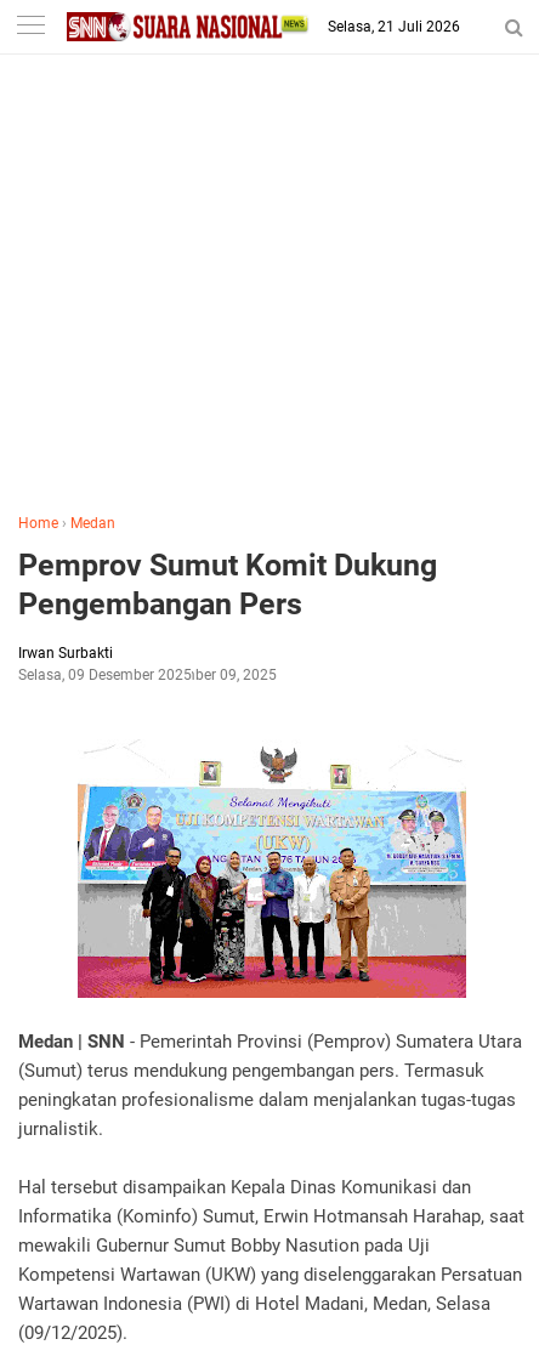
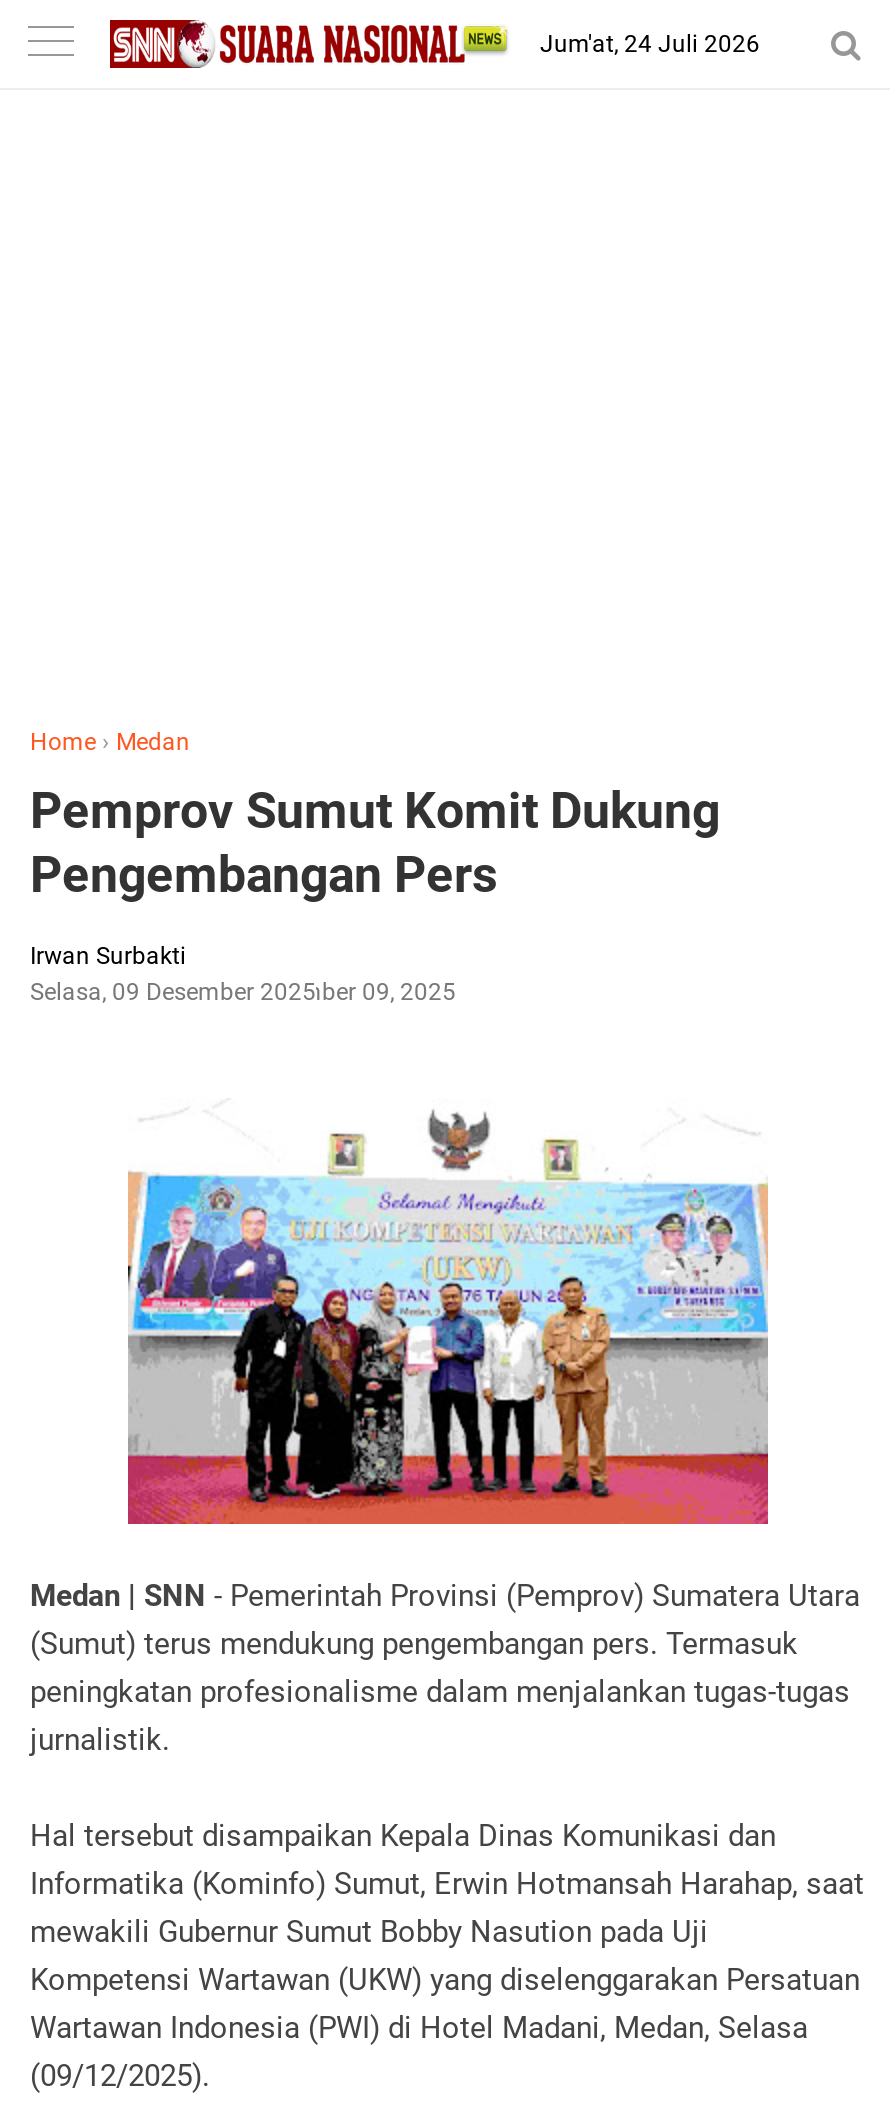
[328,18,460,35] Selasa, 21 Juli 2026 -> [540,30,760,58] Jum'at, 24 Juli 2026

